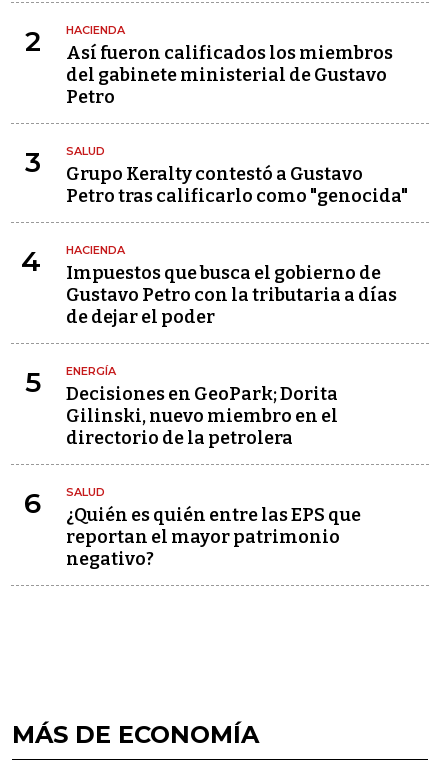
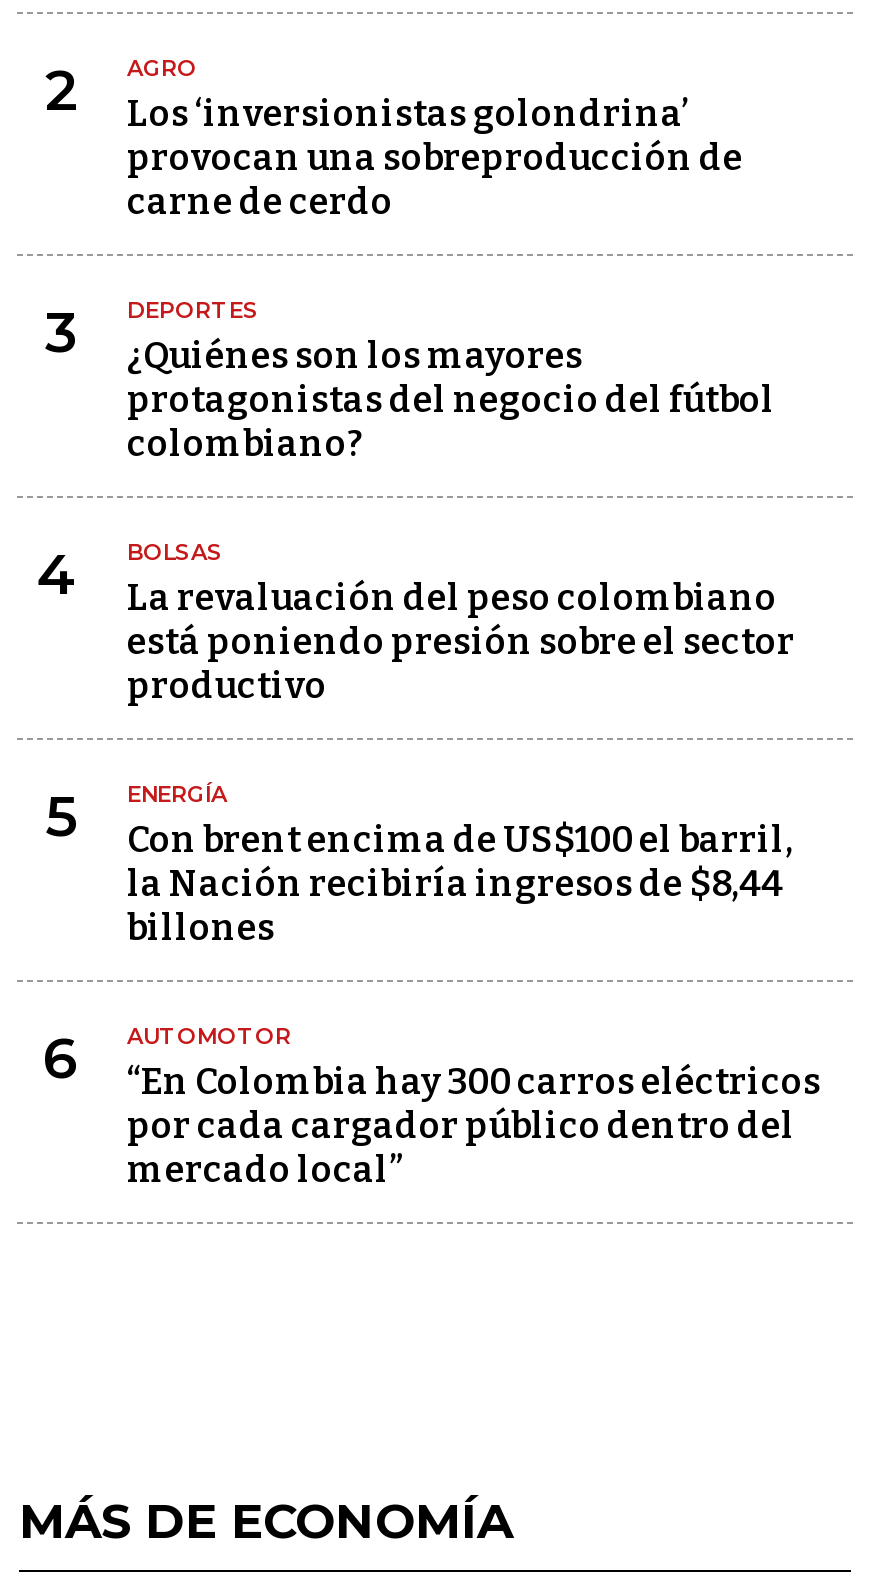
[66,23,393,108] HACIENDA | Así fueron calificados los miembros | del gabinete ministerial de Gustavo | Petro -> [127,54,743,224] AGRO | Los ‘inversionistas golondrina’ | provocan una sobreproducción de | carne de cerdo
[66,144,408,207] SALUD | Grupo Keralty contestó a Gustavo | Petro tras calificarlo como "genocida" -> [127,296,775,466] DEPORTES | ¿Quiénes son los mayores | protagonistas del negocio del fútbol | colombiano?
[66,243,397,328] HACIENDA | Impuestos que busca el gobierno de | Gustavo Petro con la tributaria a días | de dejar el poder -> [127,538,795,708] BOLSAS | La revaluación del peso colombiano | está poniendo presión sobre el sector | productivo
[66,383,338,449] Decisiones en GeoPark; Dorita | Gilinski, nuevo miembro en el | directorio de la petrolera -> [127,818,793,950] Con brent encima de US$100 el barril, | la Nación recibiría ingresos de $8,44 | billones
[66,485,361,570] SALUD | ¿Quién es quién entre las EPS que | reportan el mayor patrimonio | negativo? -> [127,1022,821,1192] AUTOMOTOR | “En Colombia hay 300 carros eléctricos | por cada cargador público dentro del | mercado local”

